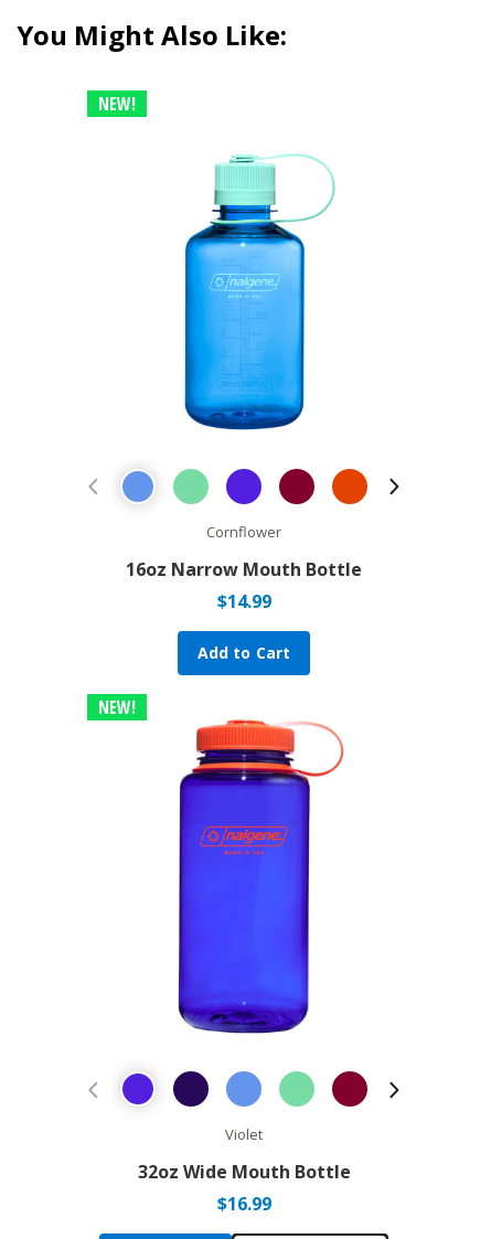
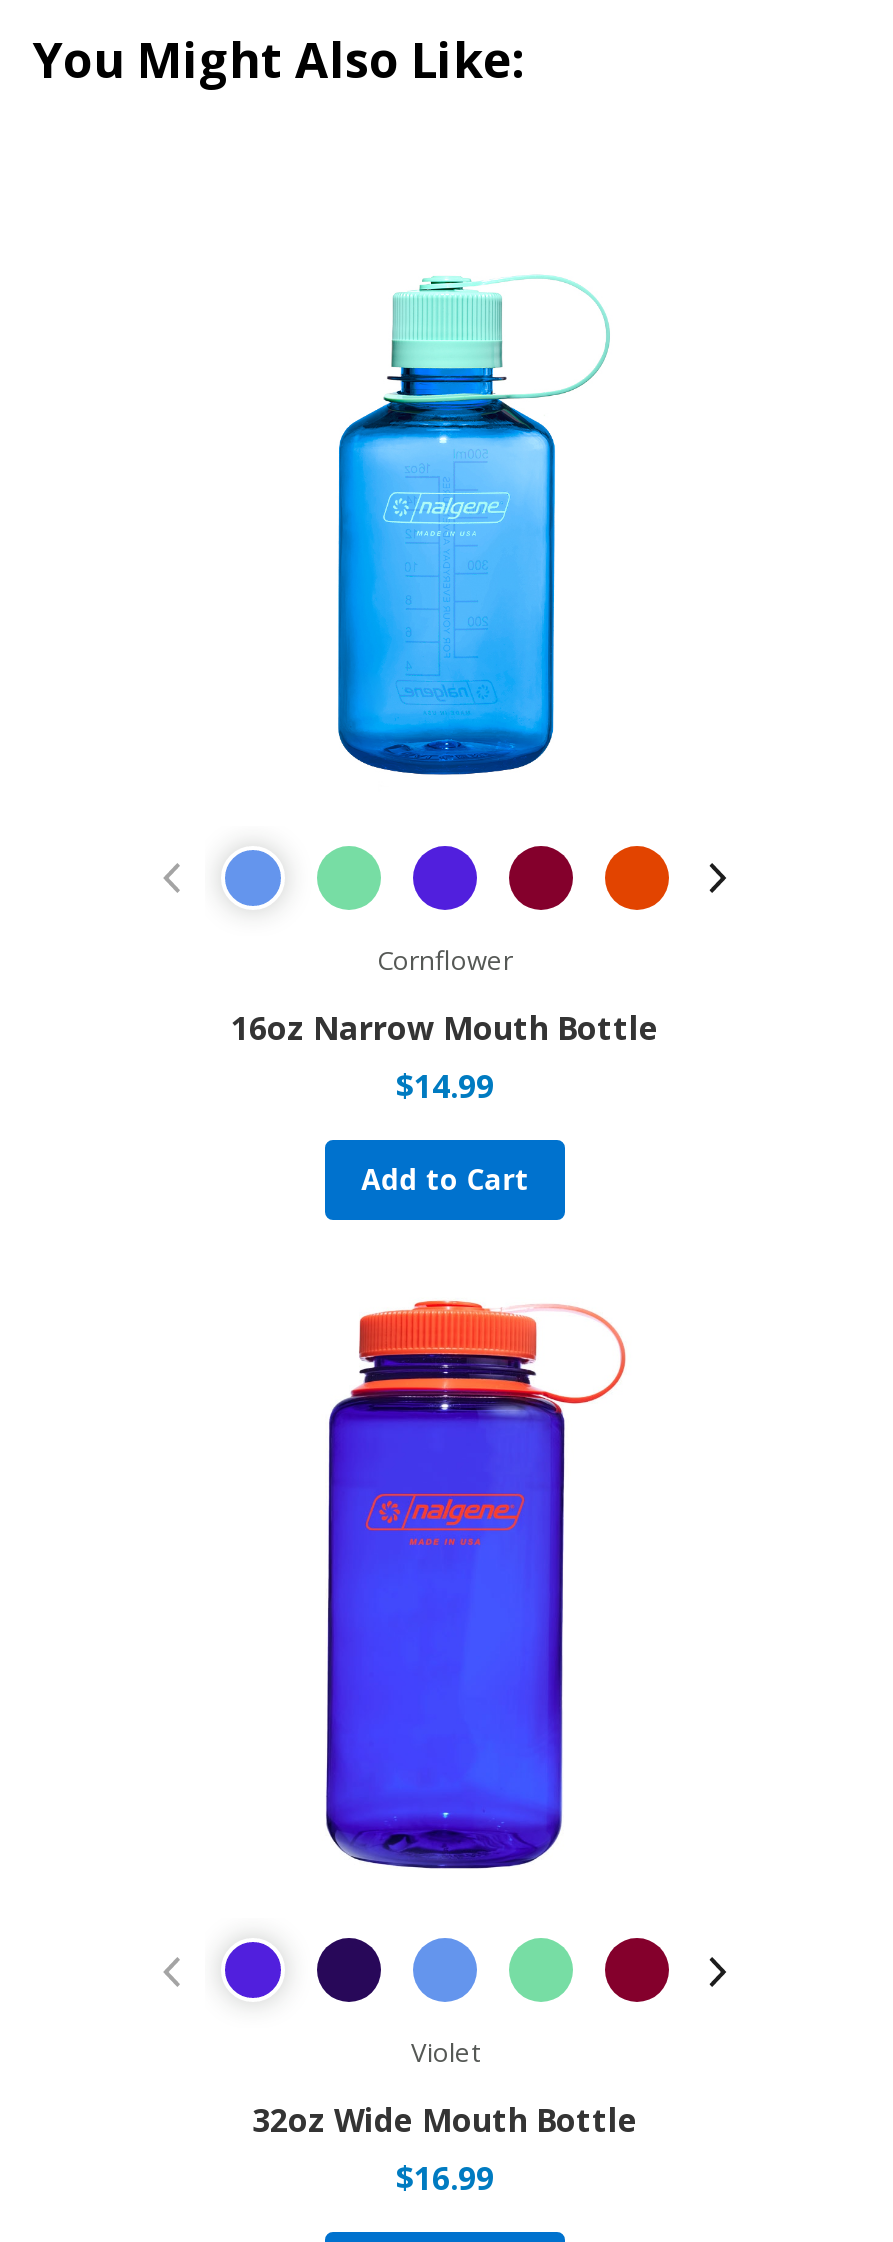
[98,92,136,116] NEW! -> none
[98,695,136,719] NEW! -> none

